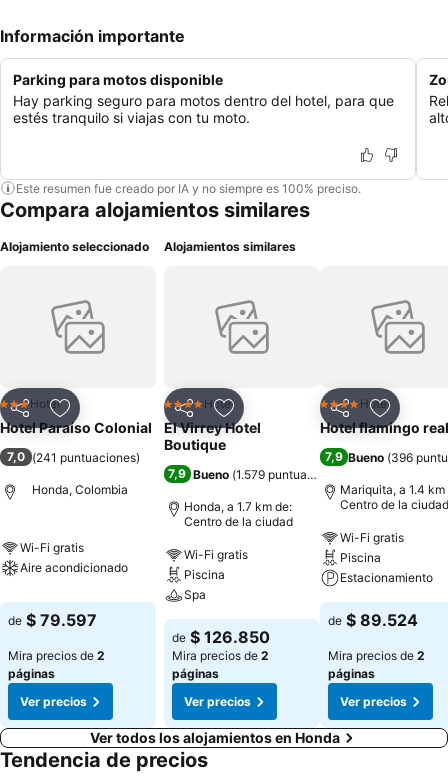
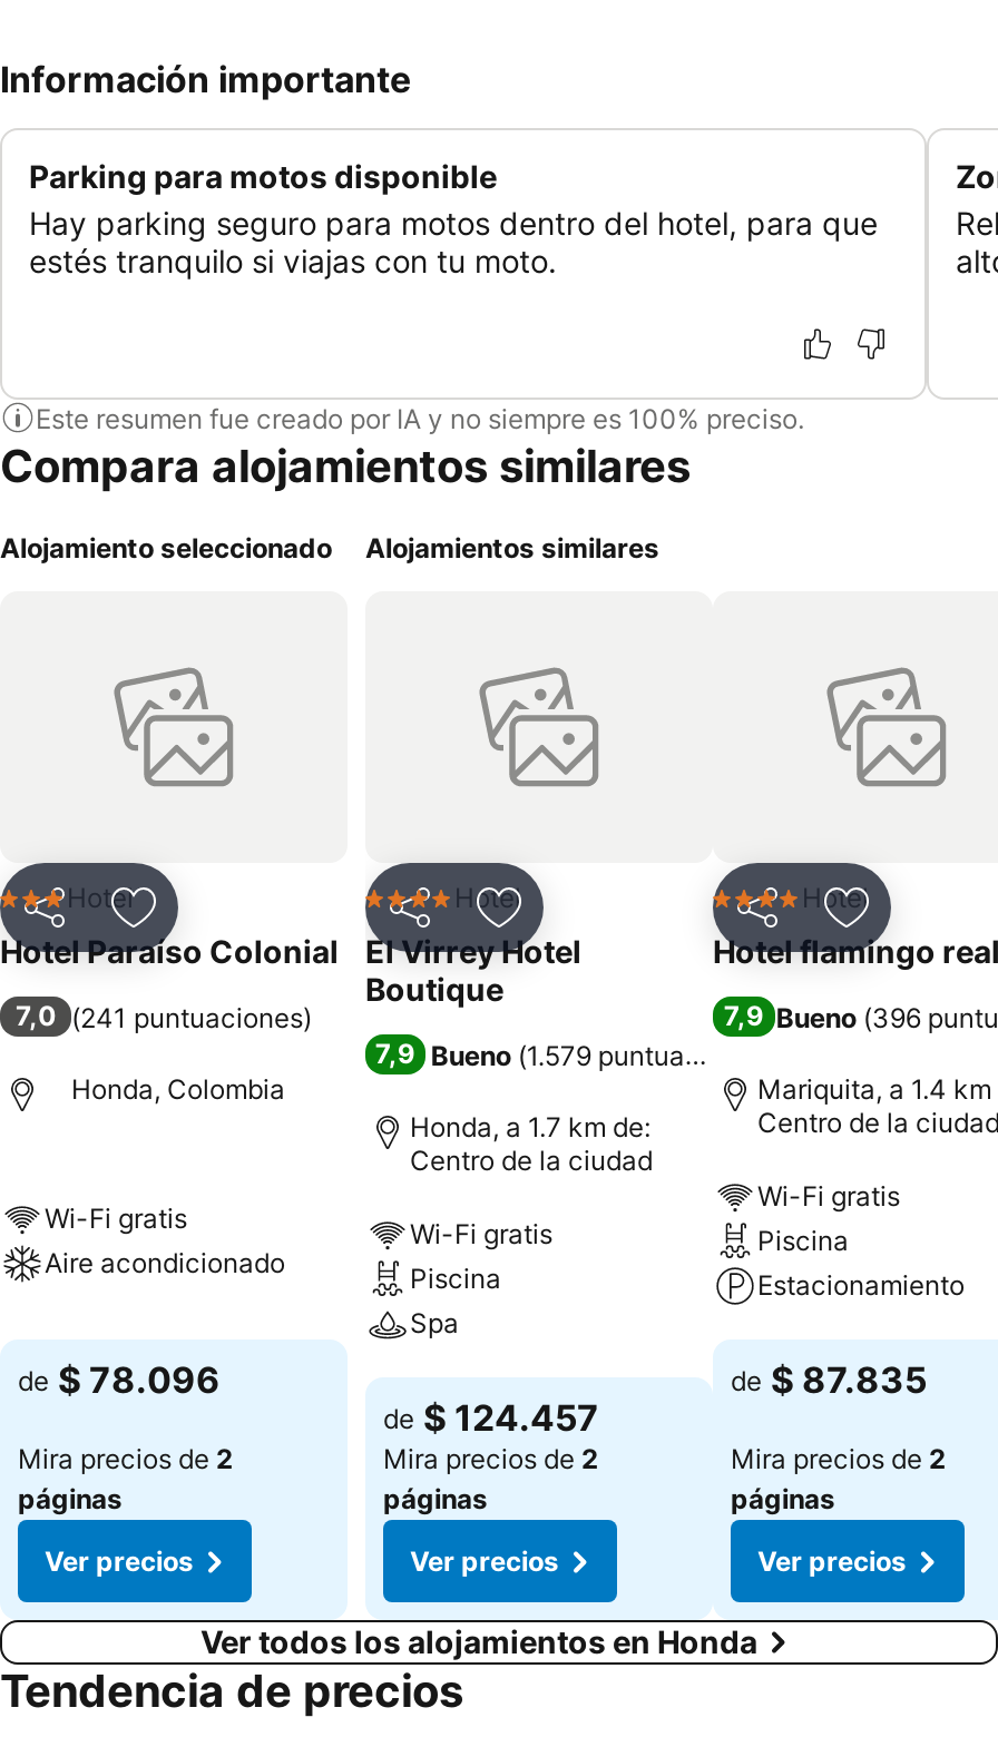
[8,610,97,630] de $ 79.597 -> [18,1357,221,1402] de $ 78.096
[328,610,418,630] de $ 89.524 -> [731,1357,927,1402] de $ 87.835
[172,627,270,647] de $ 126.850 -> [383,1395,599,1440] de $ 124.457

